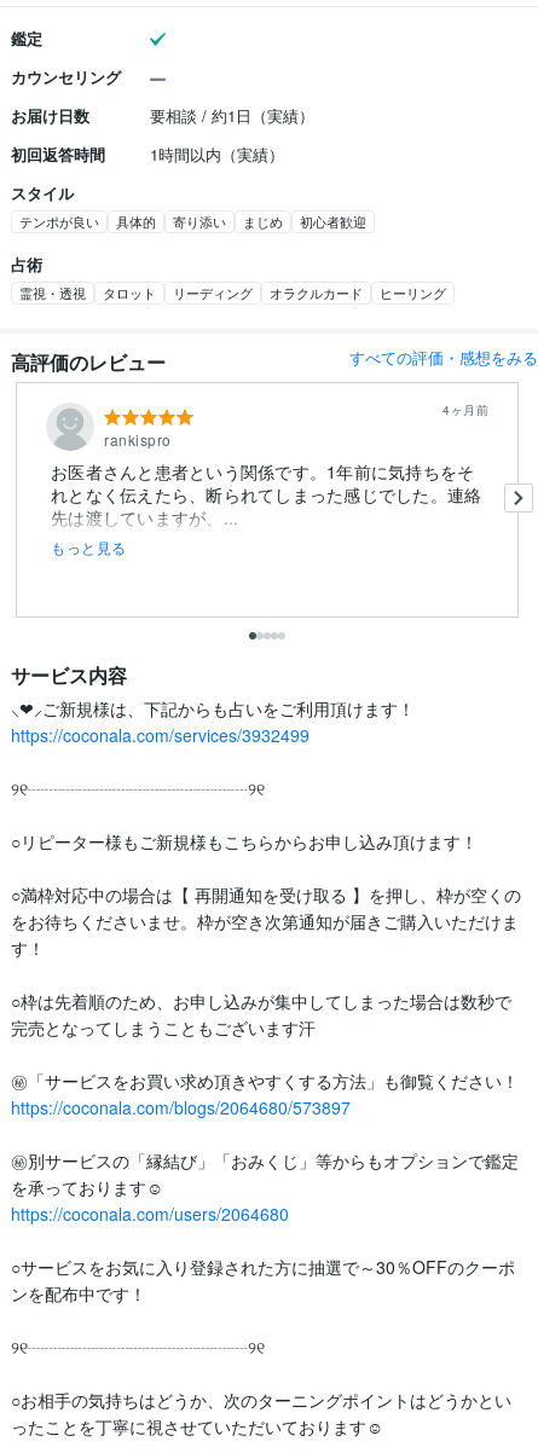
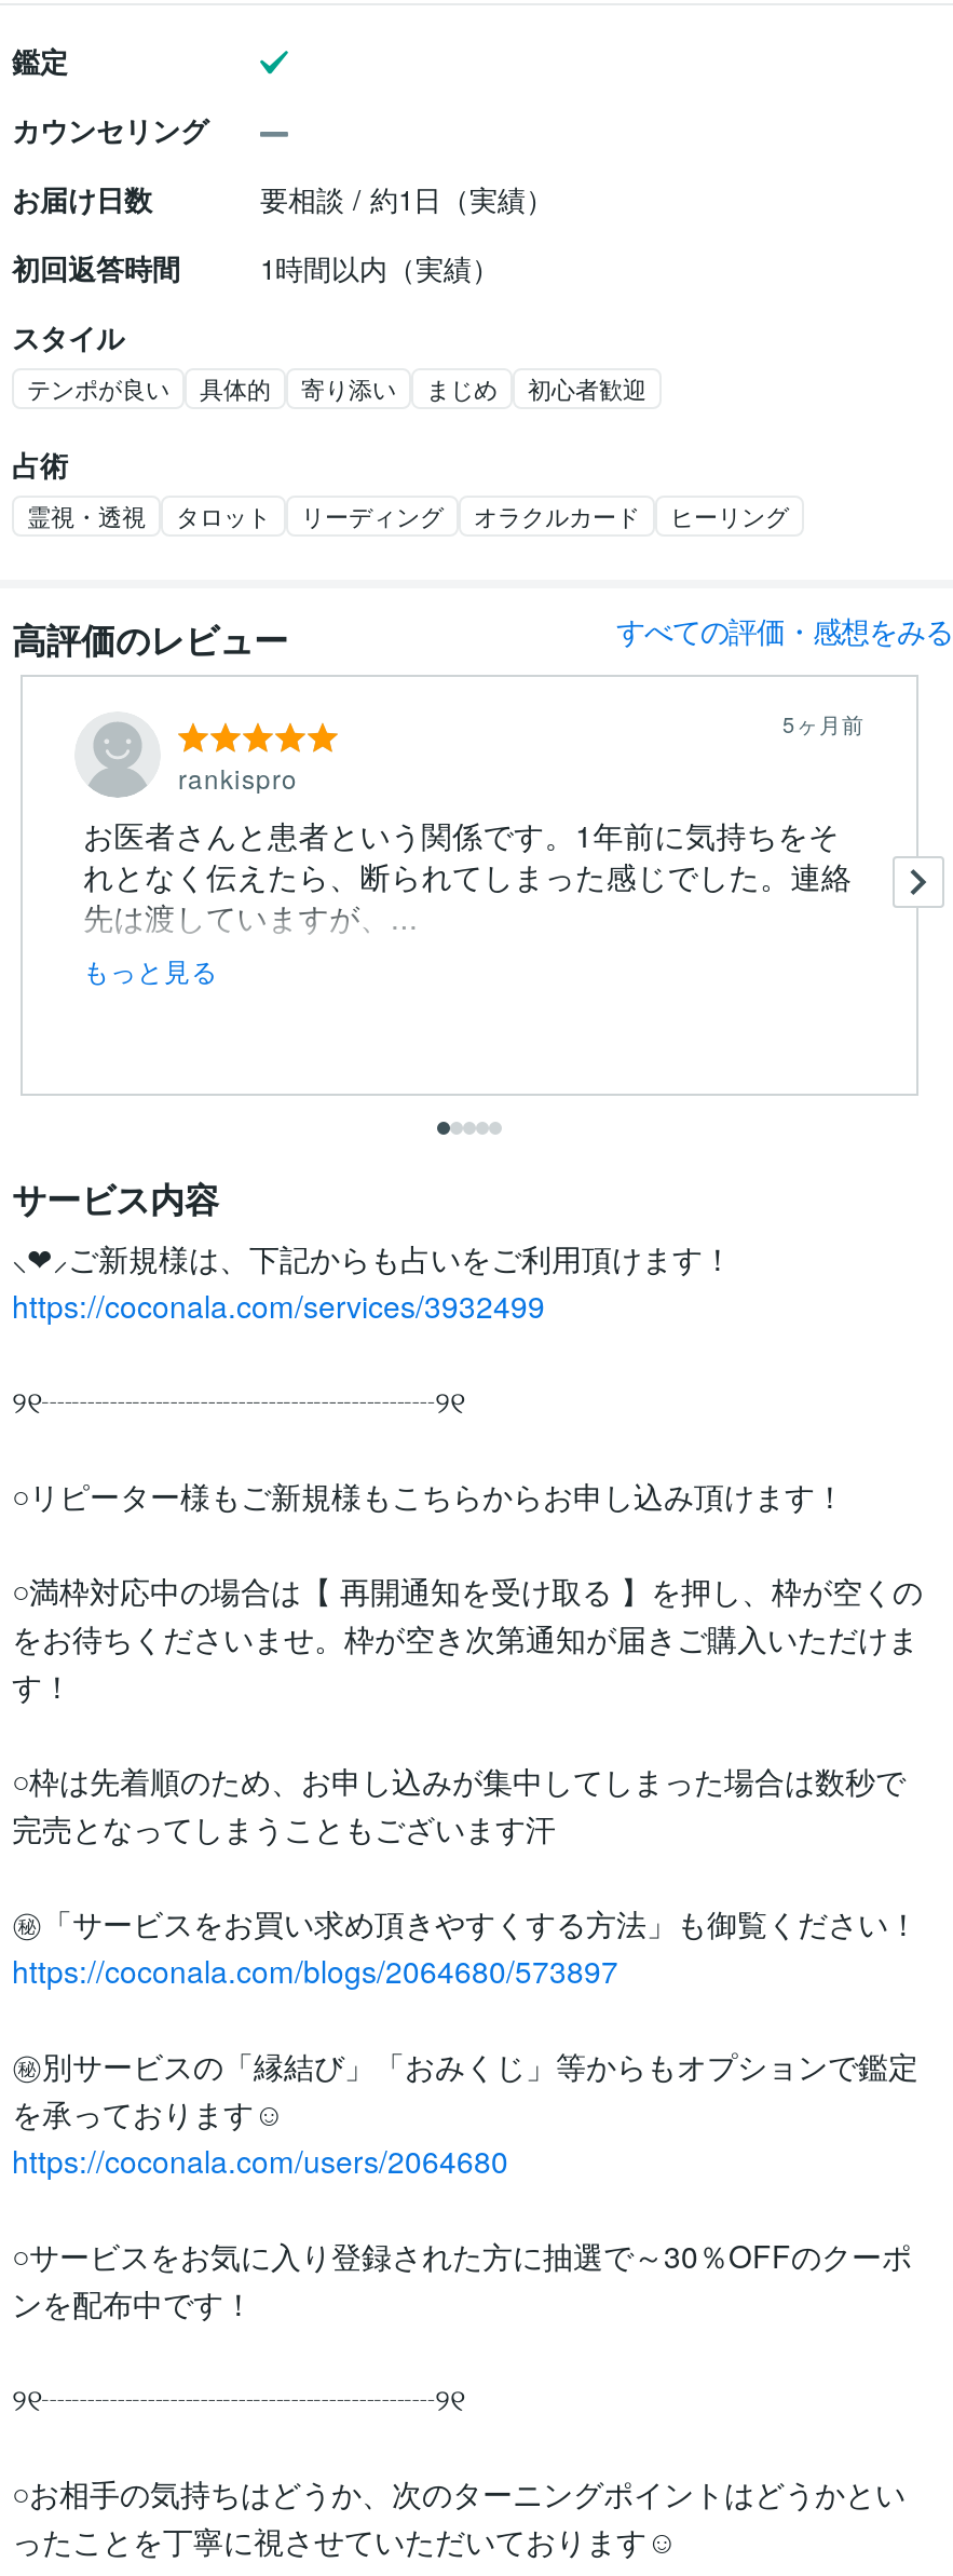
[442,401,488,418] 4ヶ月前 -> [782,710,864,740] 5ヶ月前

